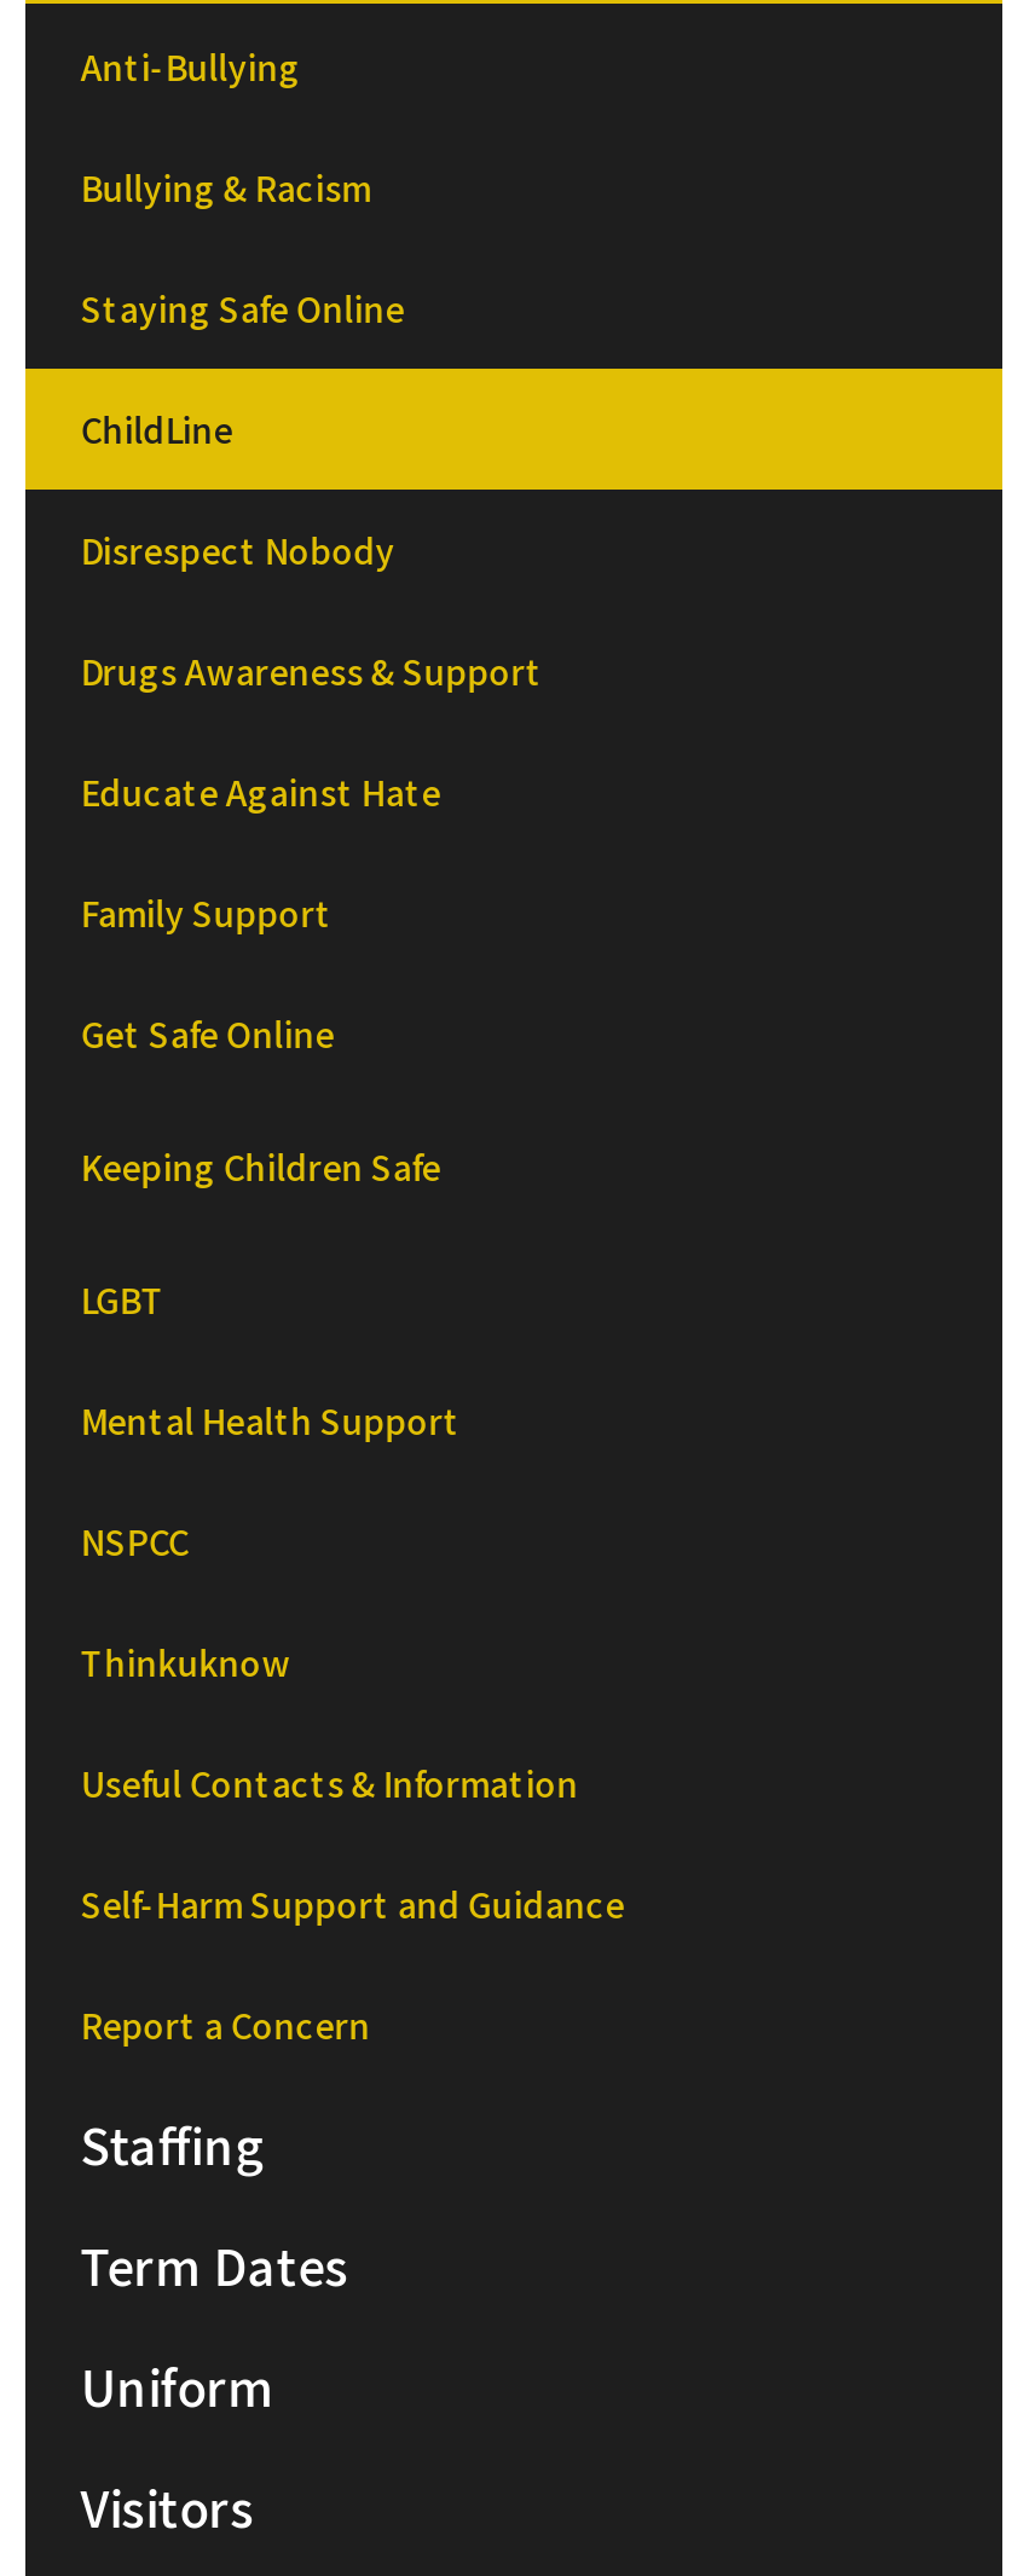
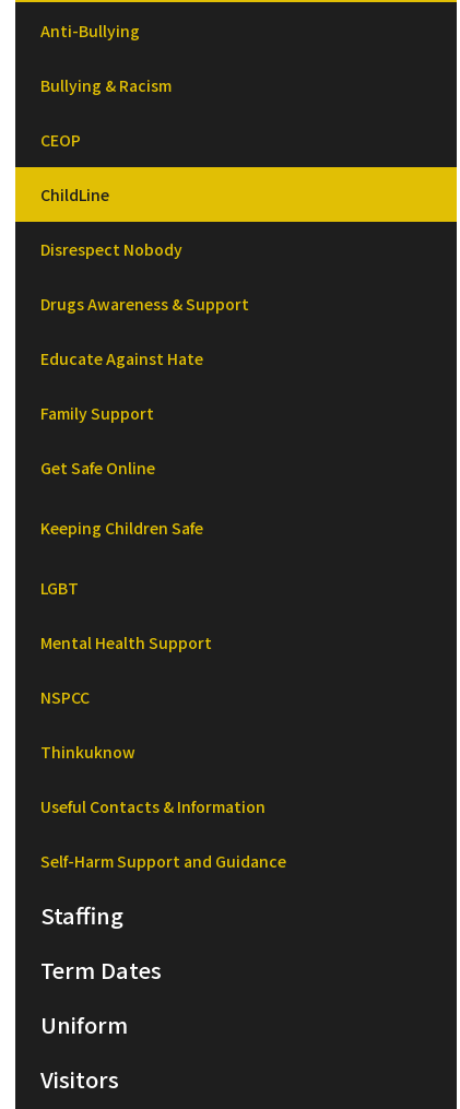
[81,284,405,332] Staying Safe Online -> [40,129,81,151] CEOP
[81,2001,371,2049] Report a Concern -> none

